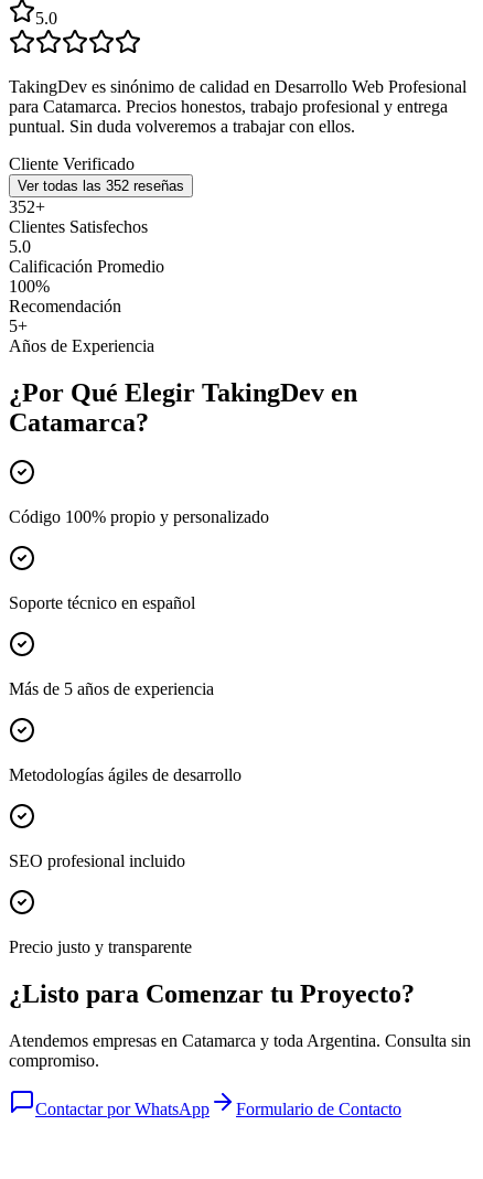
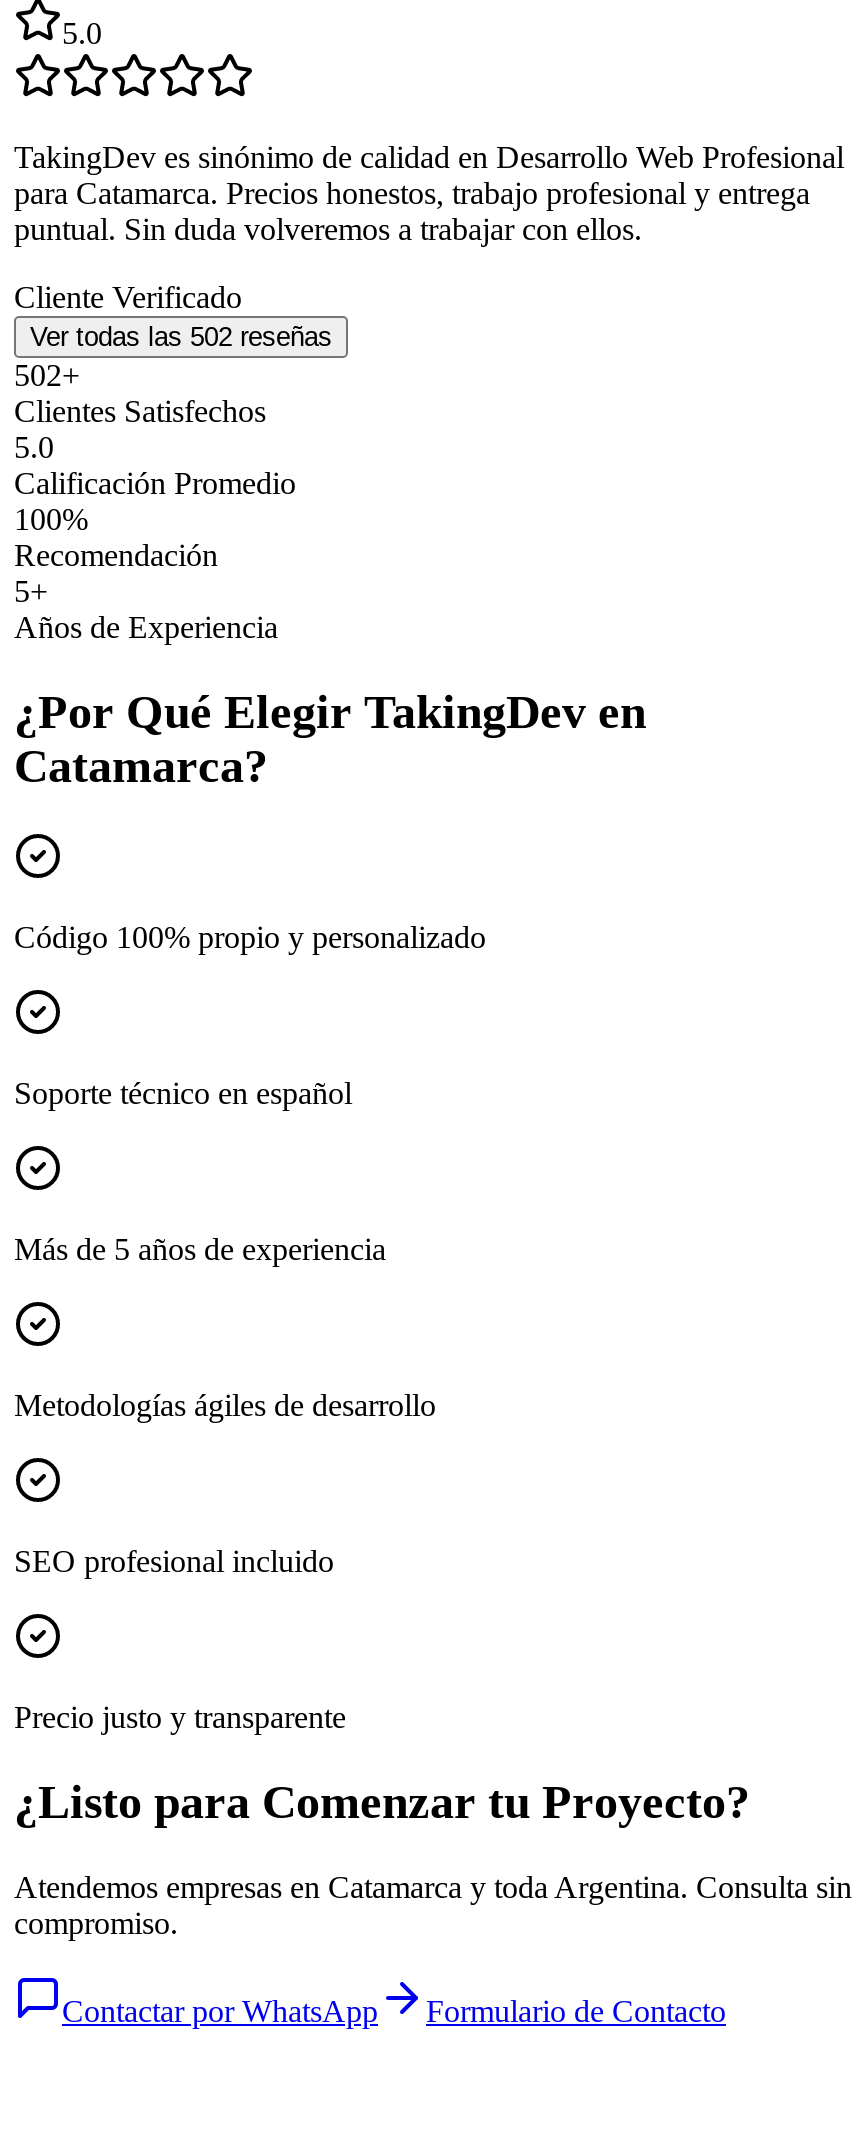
[18,177,184,194] Ver todas las 352 reseñas -> [30,321,332,351] Ver todas las 502 reseñas
[9,197,45,216] 352+ -> [14,357,80,391] 502+

